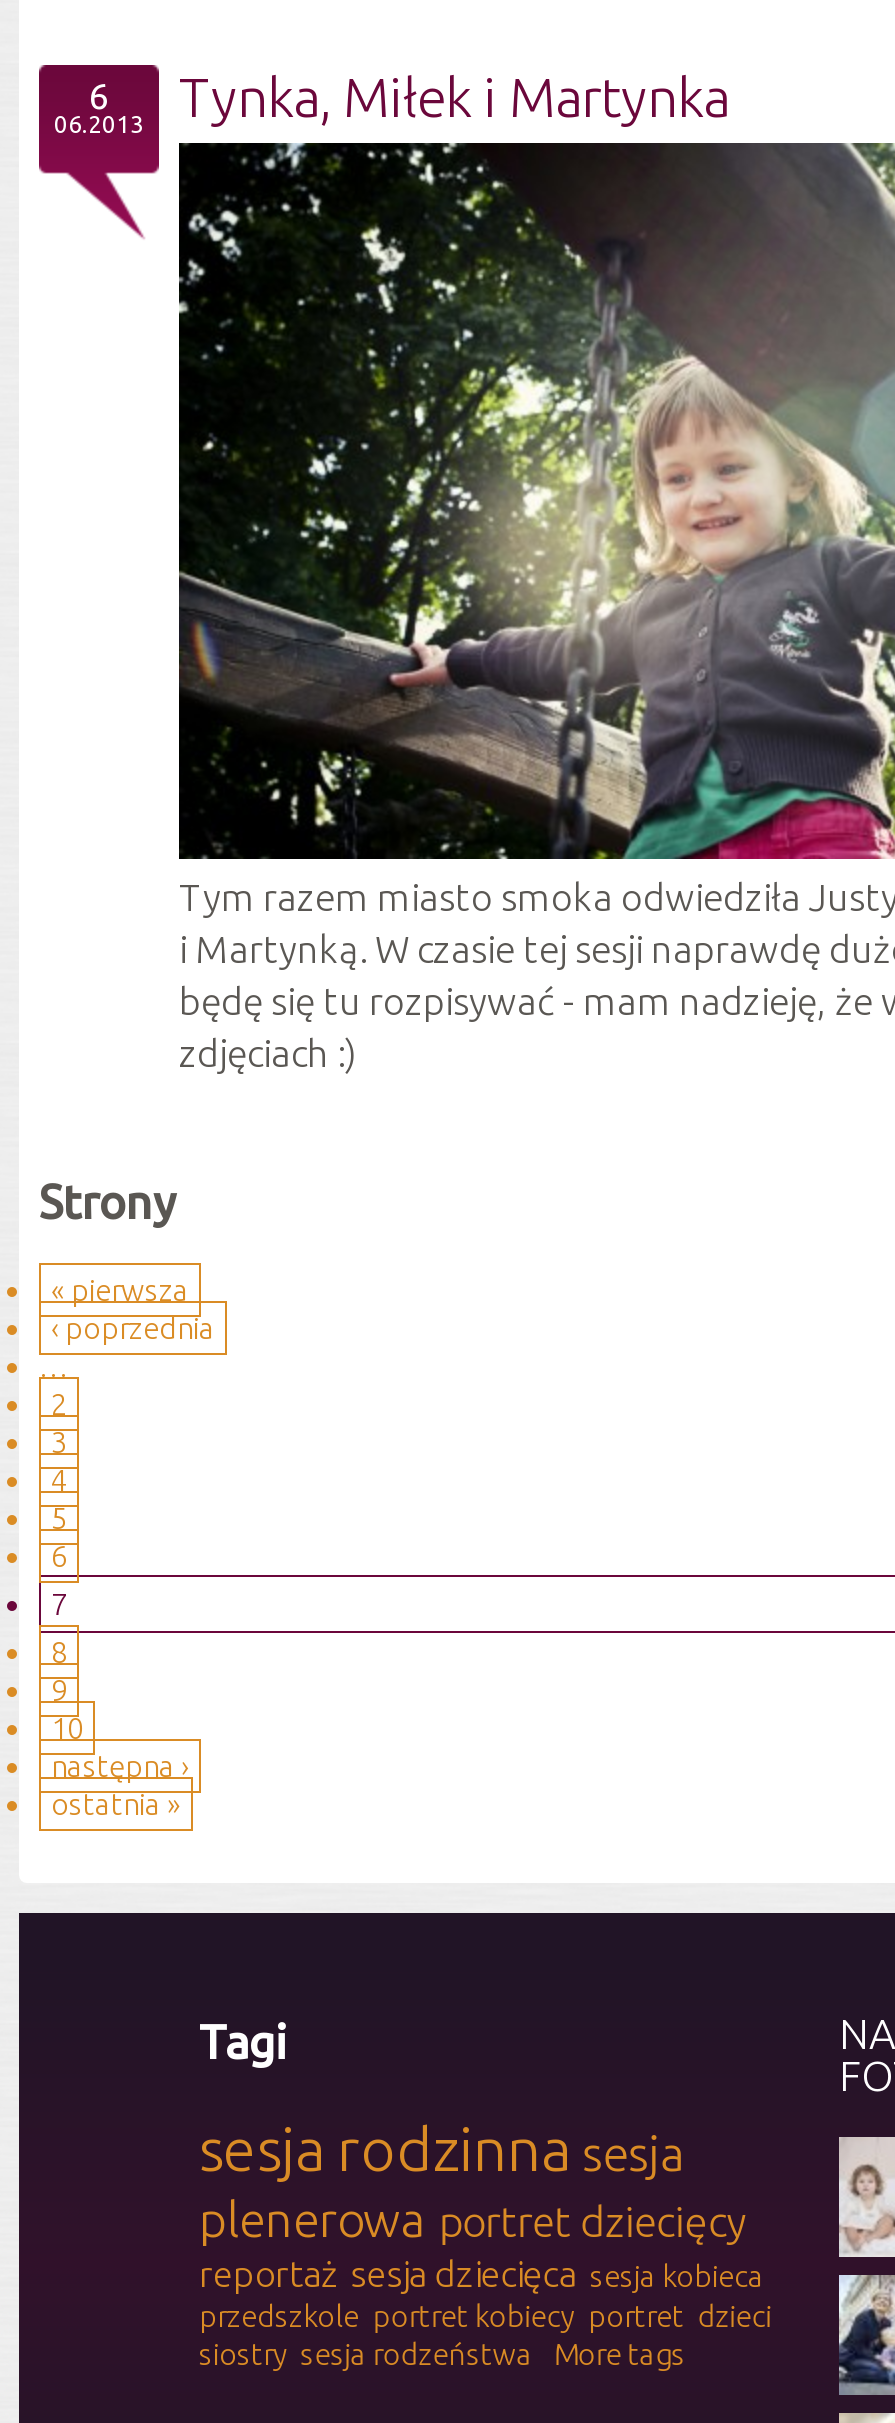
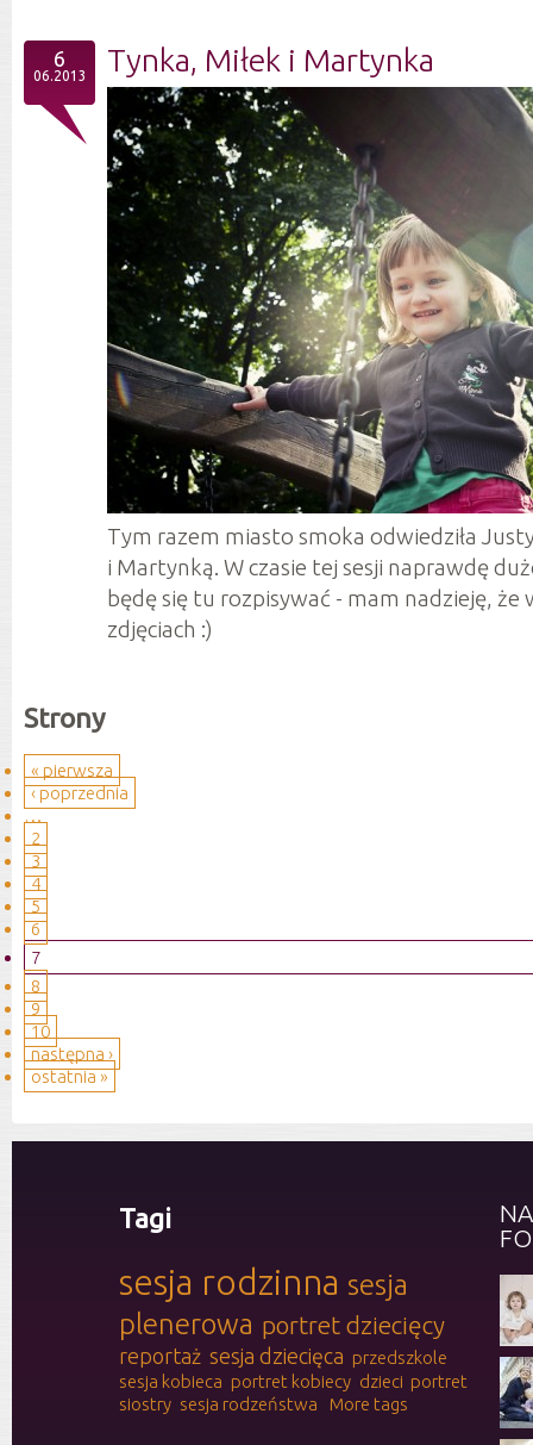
[199,2253,771,2333] reportaż sesja dziecięca sesja kobieca | przedszkole portret kobiecy portret dzieci -> [119,1344,468,1391] reportaż sesja dziecięca przedszkole | sesja kobieca portret kobiecy dzieci portret

